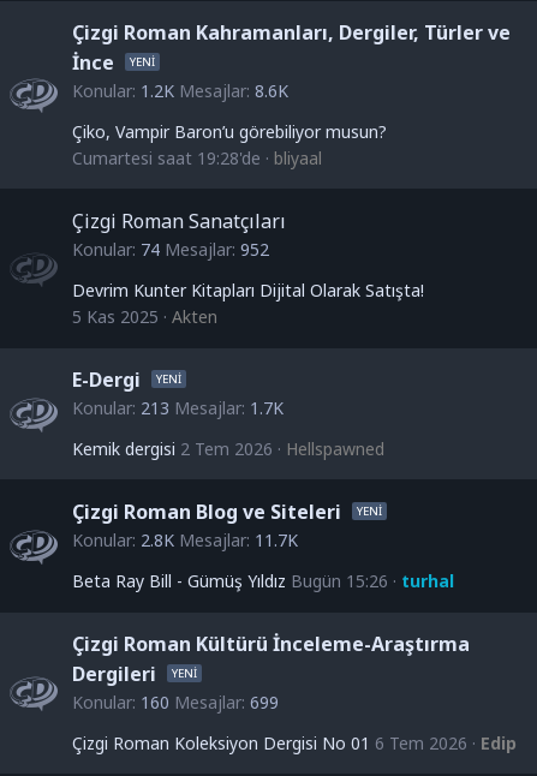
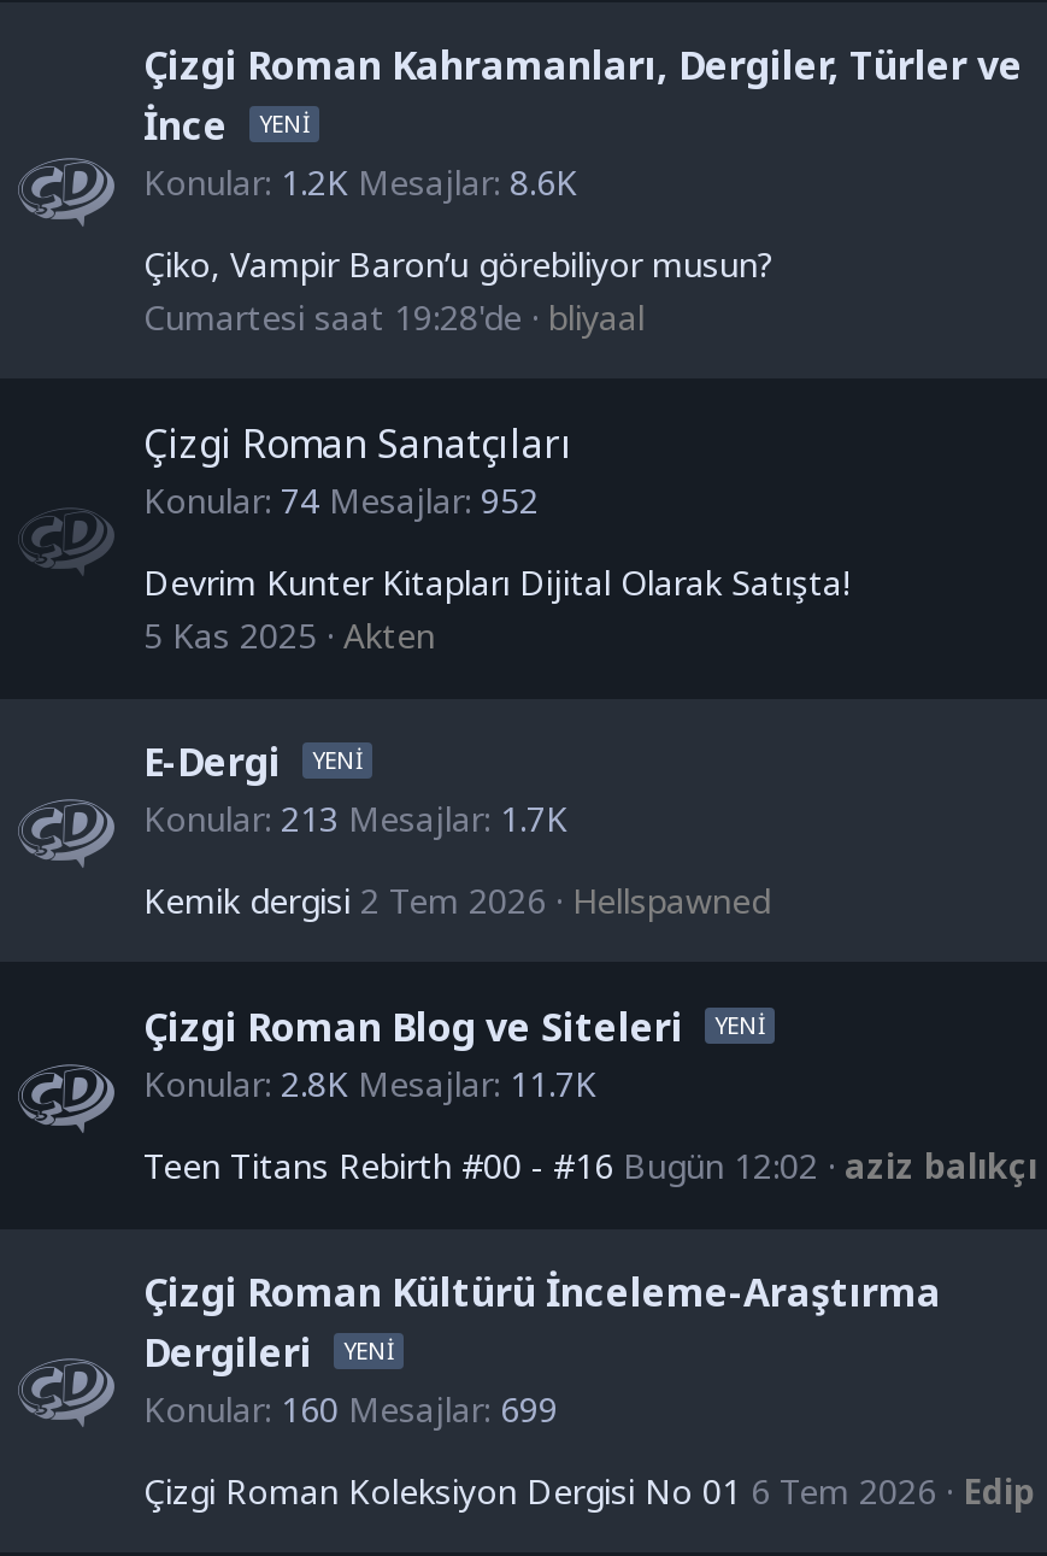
[72,569,454,592] Beta Ray Bill - Gümüş Yıldız Bugün 15:26 turhal -> [143,1143,1037,1188] Teen Titans Rebirth #00 - #16 Bugün 12:02 aziz balıkçı

